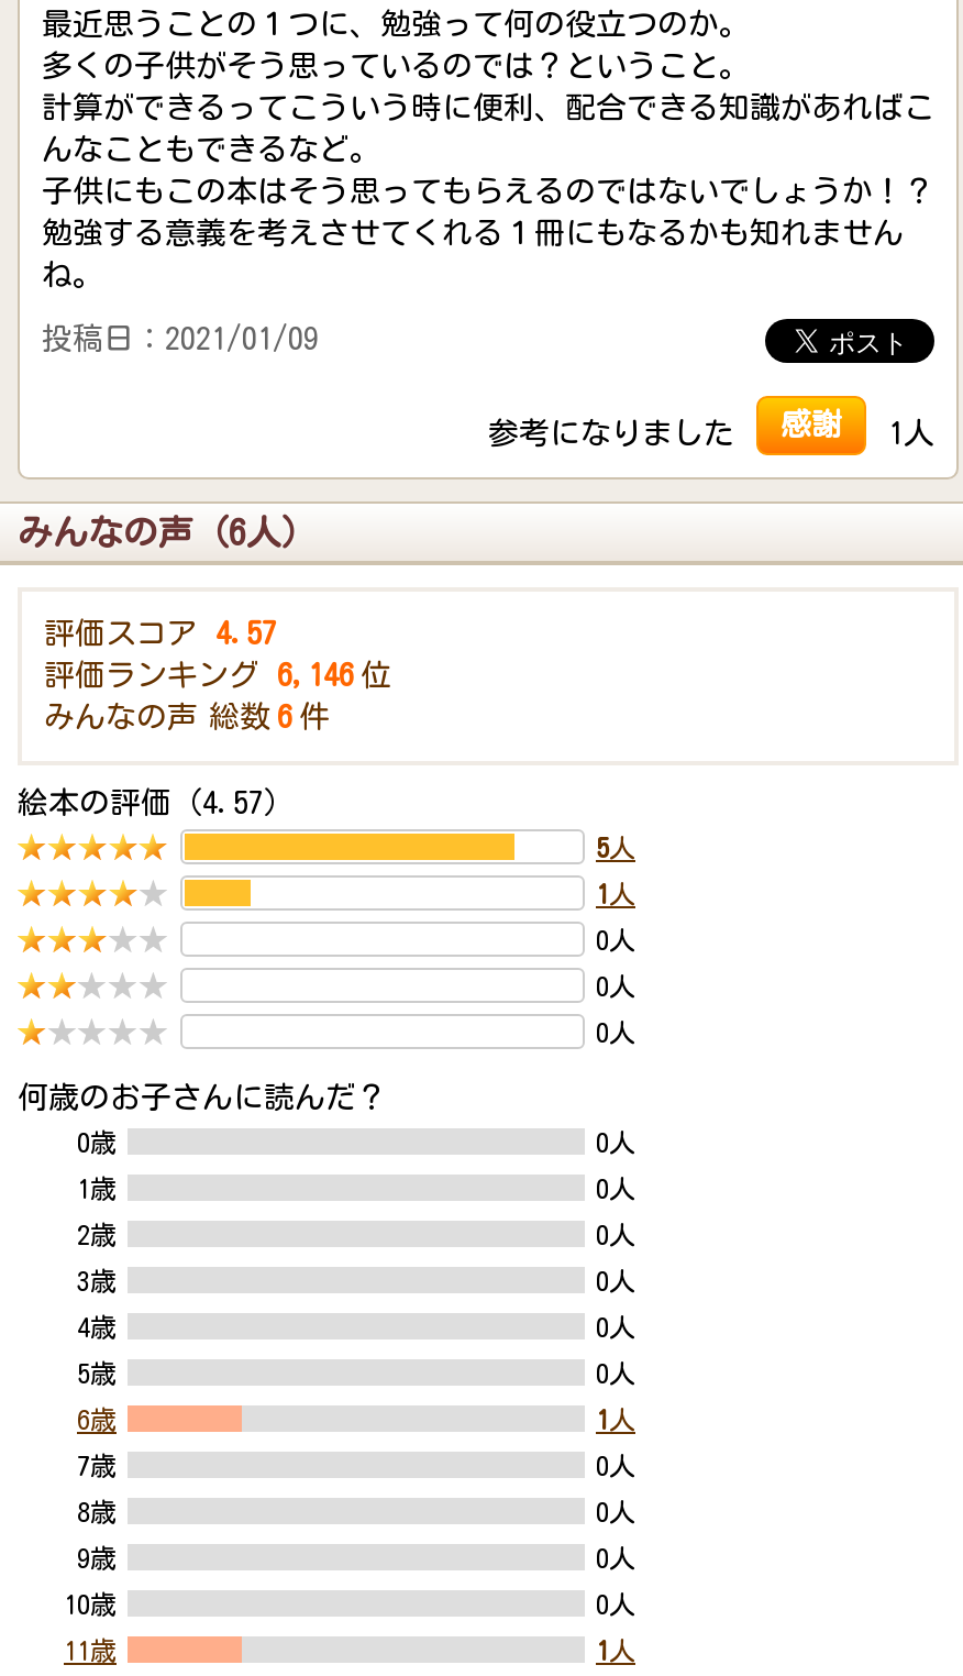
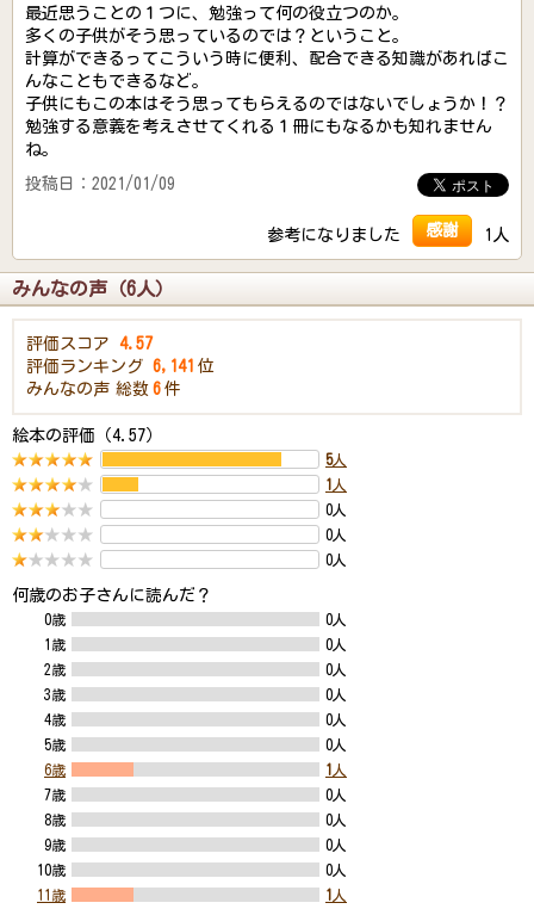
[44,660,391,691] 評価ランキング 6,146 位 -> [26,358,215,375] 評価ランキング 6,141 位

